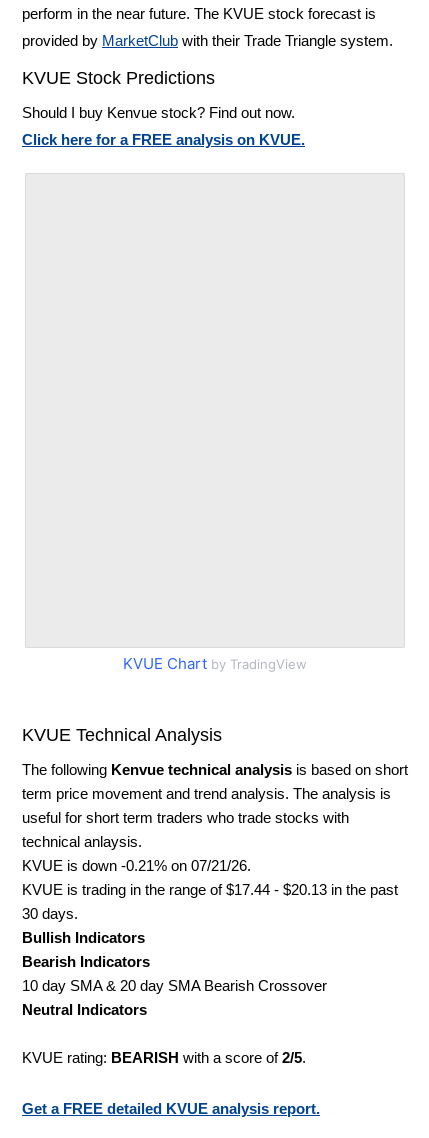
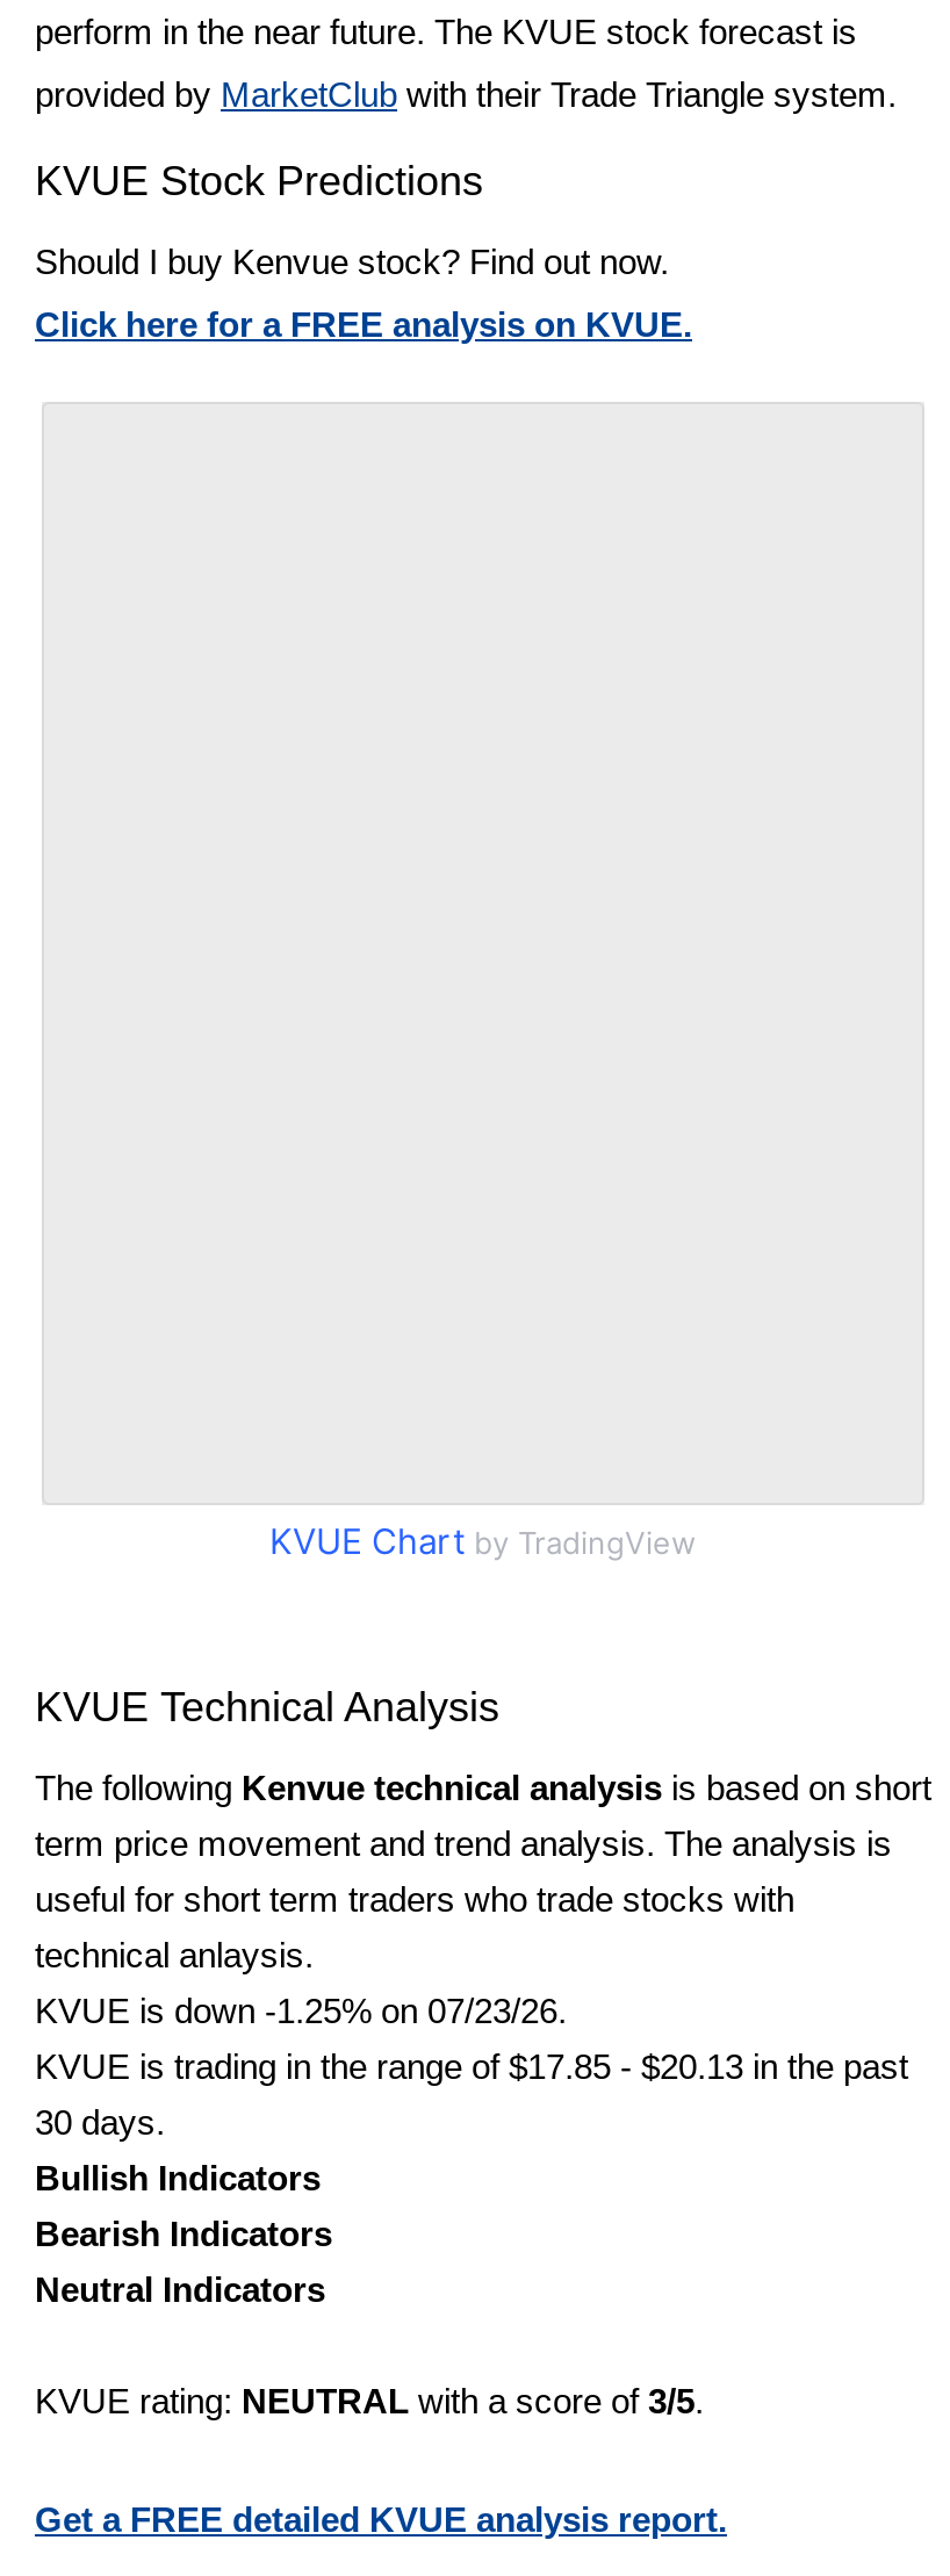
[22,857,251,874] KVUE is down -0.21% on 07/21/26. -> [35,1990,567,2029] KVUE is down -1.25% on 07/23/26.
[22,881,398,898] KVUE is trading in the range of $17.44 - $20.13 in the past -> [35,2046,908,2085] KVUE is trading in the range of $17.85 - $20.13 in the past
[22,977,327,994] 10 day SMA & 20 day SMA Bearish Crossover -> none
[22,1049,306,1066] KVUE rating: BEARISH with a score of 2/5. -> [35,2380,704,2420] KVUE rating: NEUTRAL with a score of 3/5.

